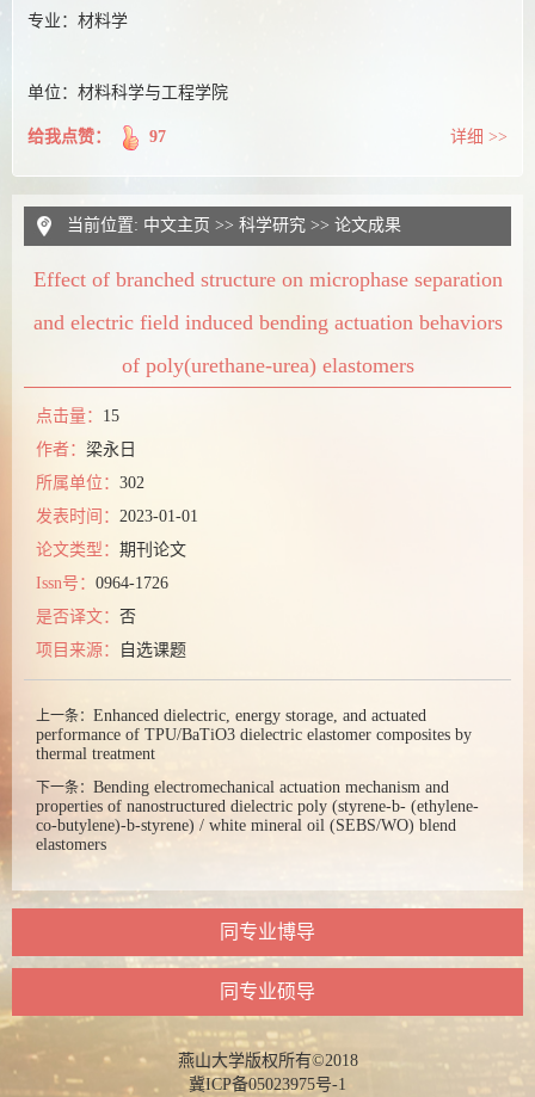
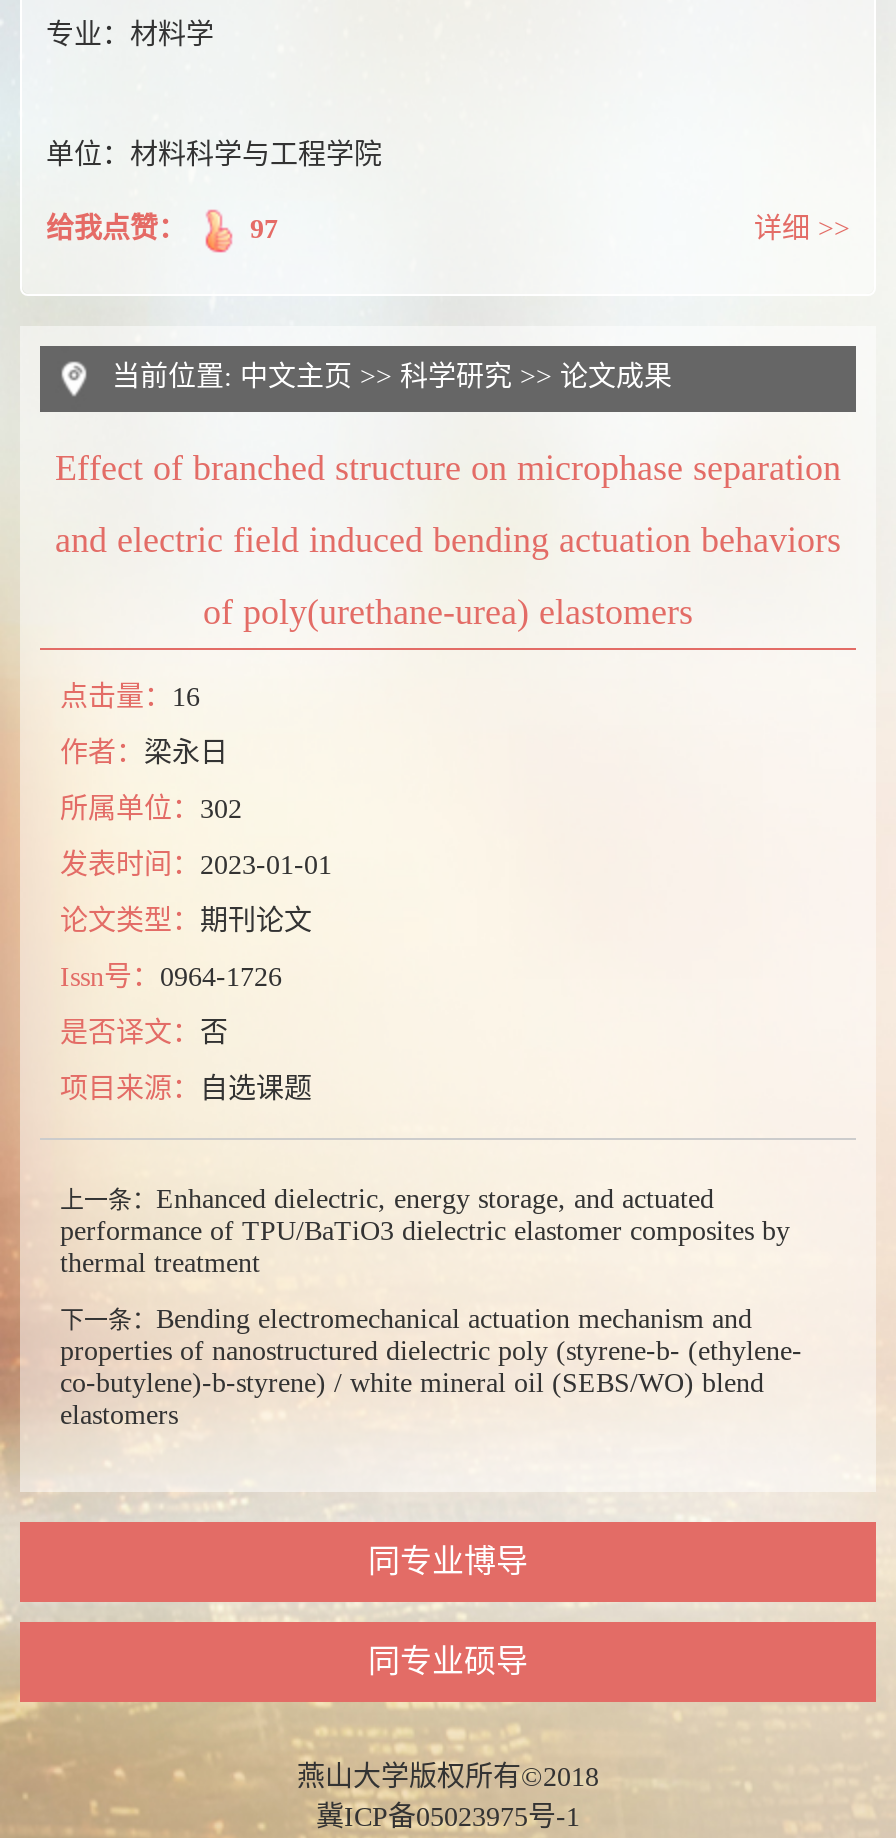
[36,406,119,424] 点击量：15 -> [60,681,200,711] 点击量：16

